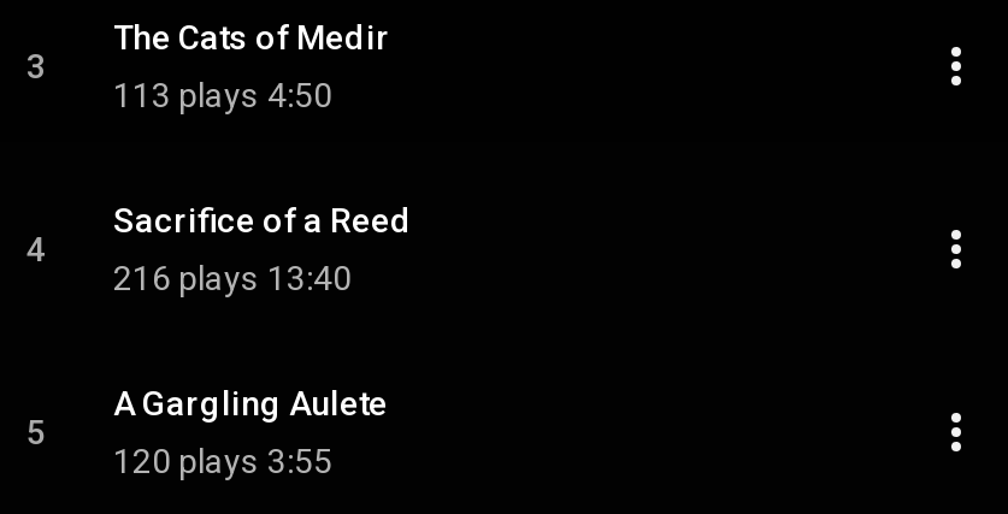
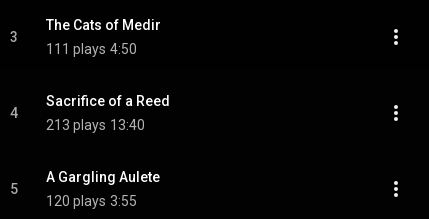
[113,76,332,114] 113 plays 4:50 -> [46,41,137,57] 111 plays 4:50
[113,259,352,297] 216 plays 13:40 -> [46,117,145,133] 213 plays 13:40

